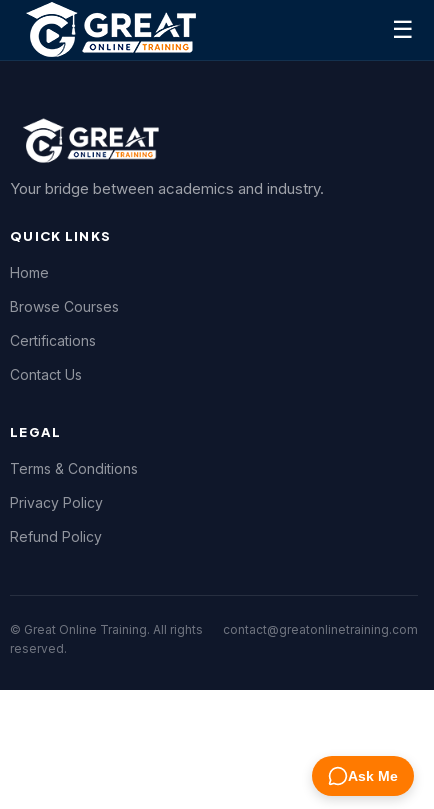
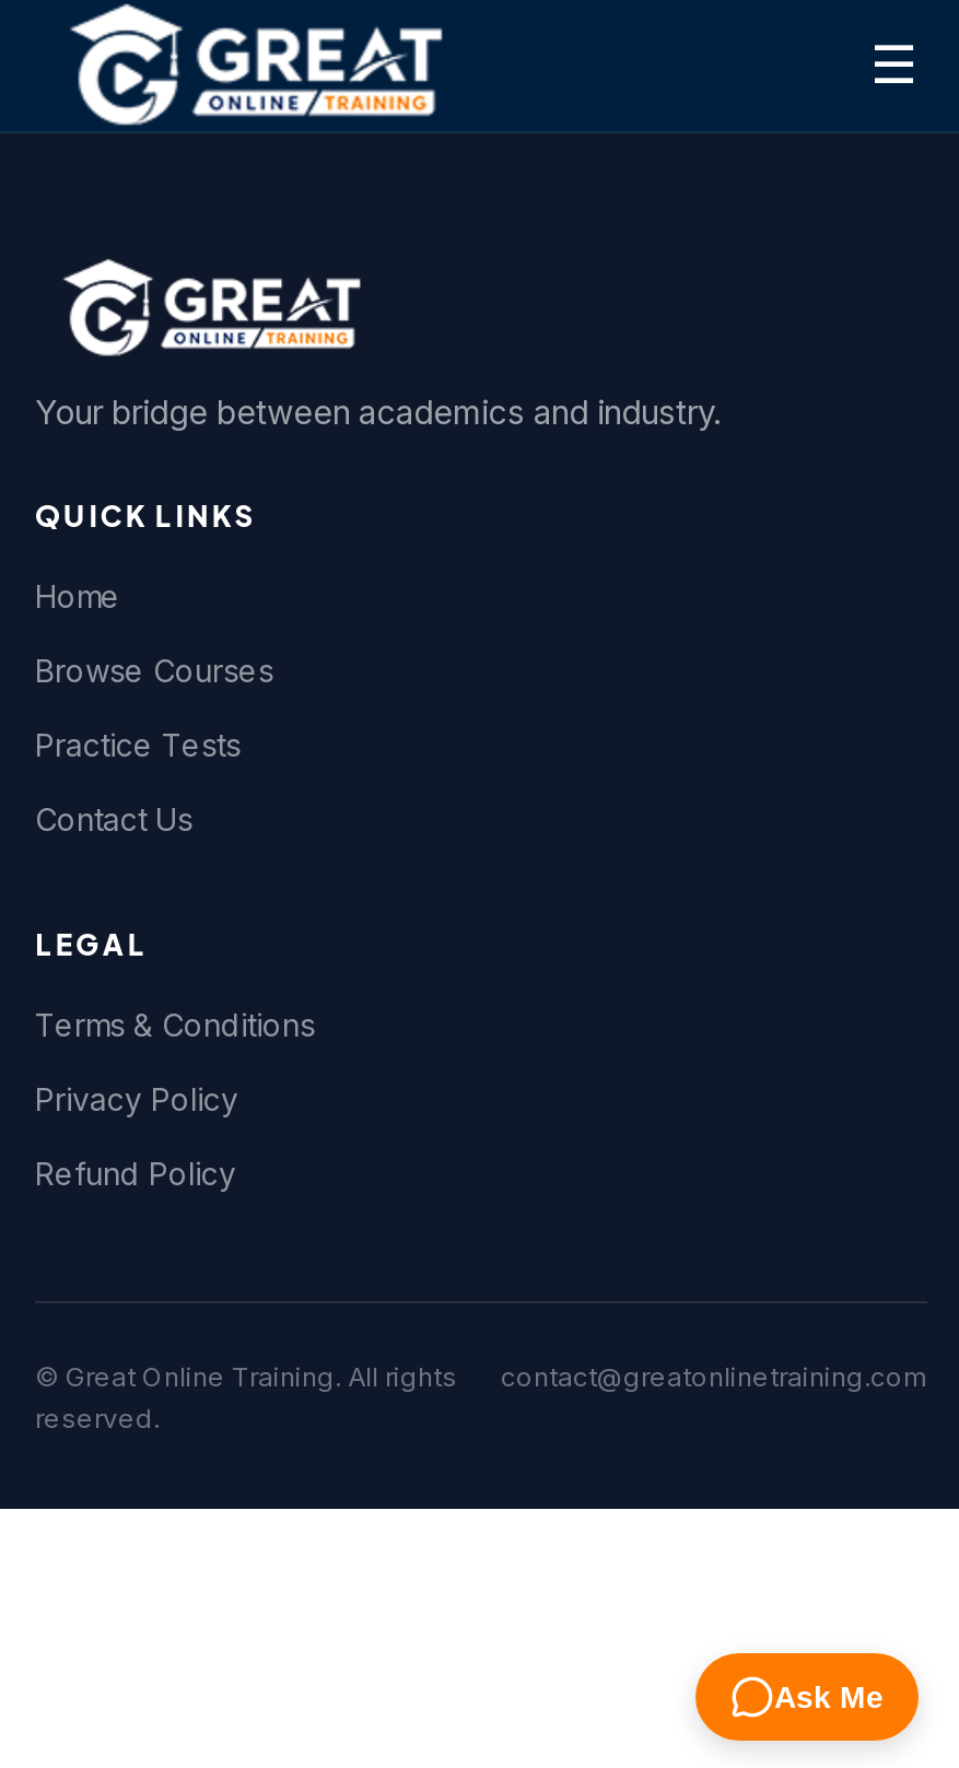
[10,332,96,349] Certifications -> [35,726,241,763] Practice Tests

